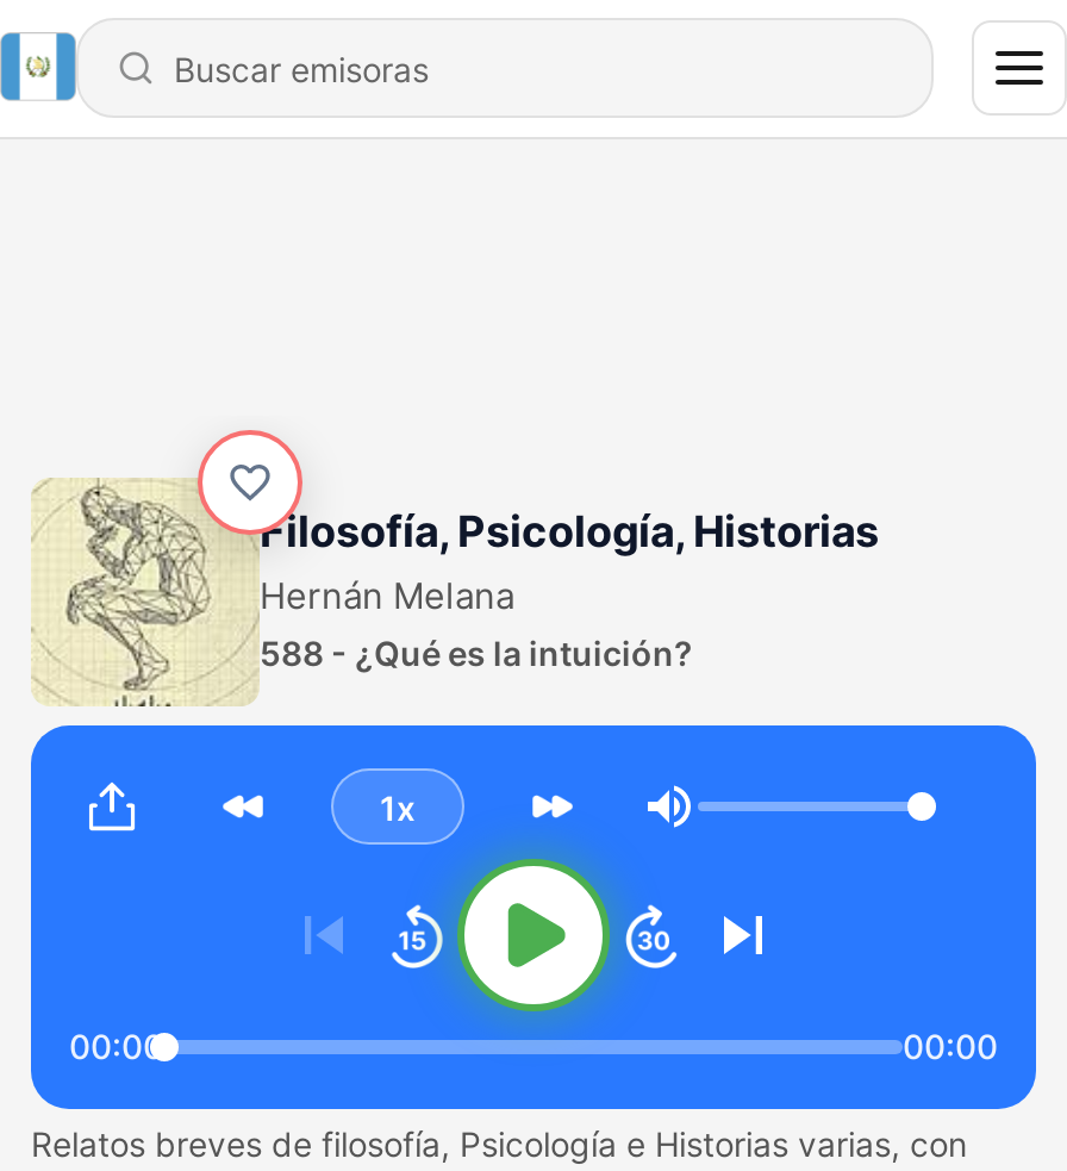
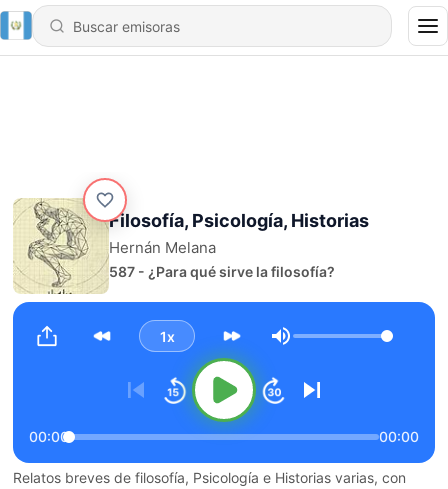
[260,633,693,673] 588 - ¿Qué es la intuición? -> [109,263,335,280] 587 - ¿Para qué sirve la filosofía?

